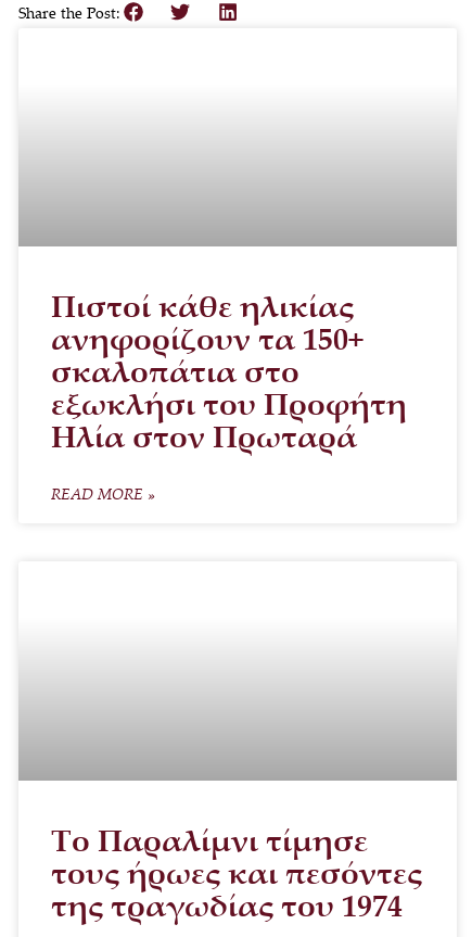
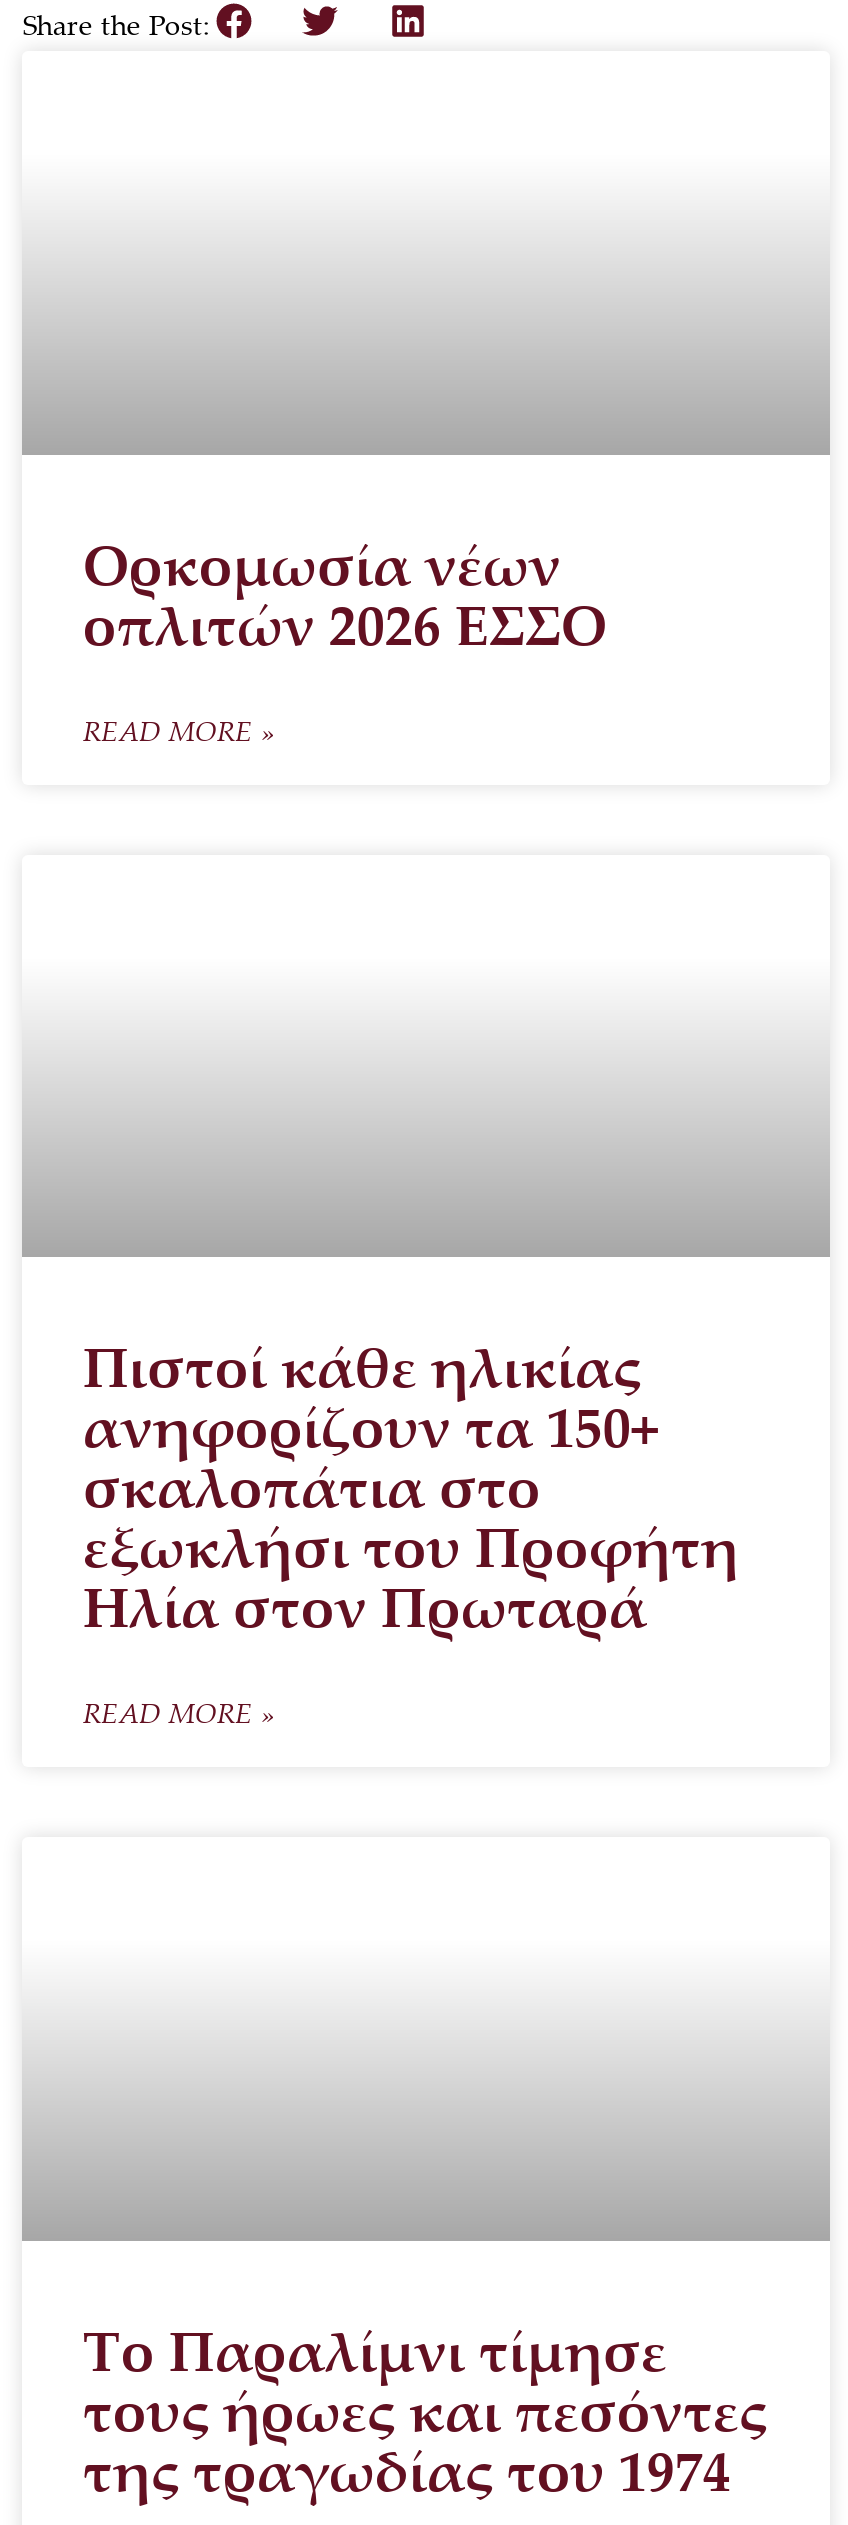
none -> [83,526,607,750] Ορκομωσία νέων | οπλιτών 2026 ΕΣΣΟ | READ MORE »

